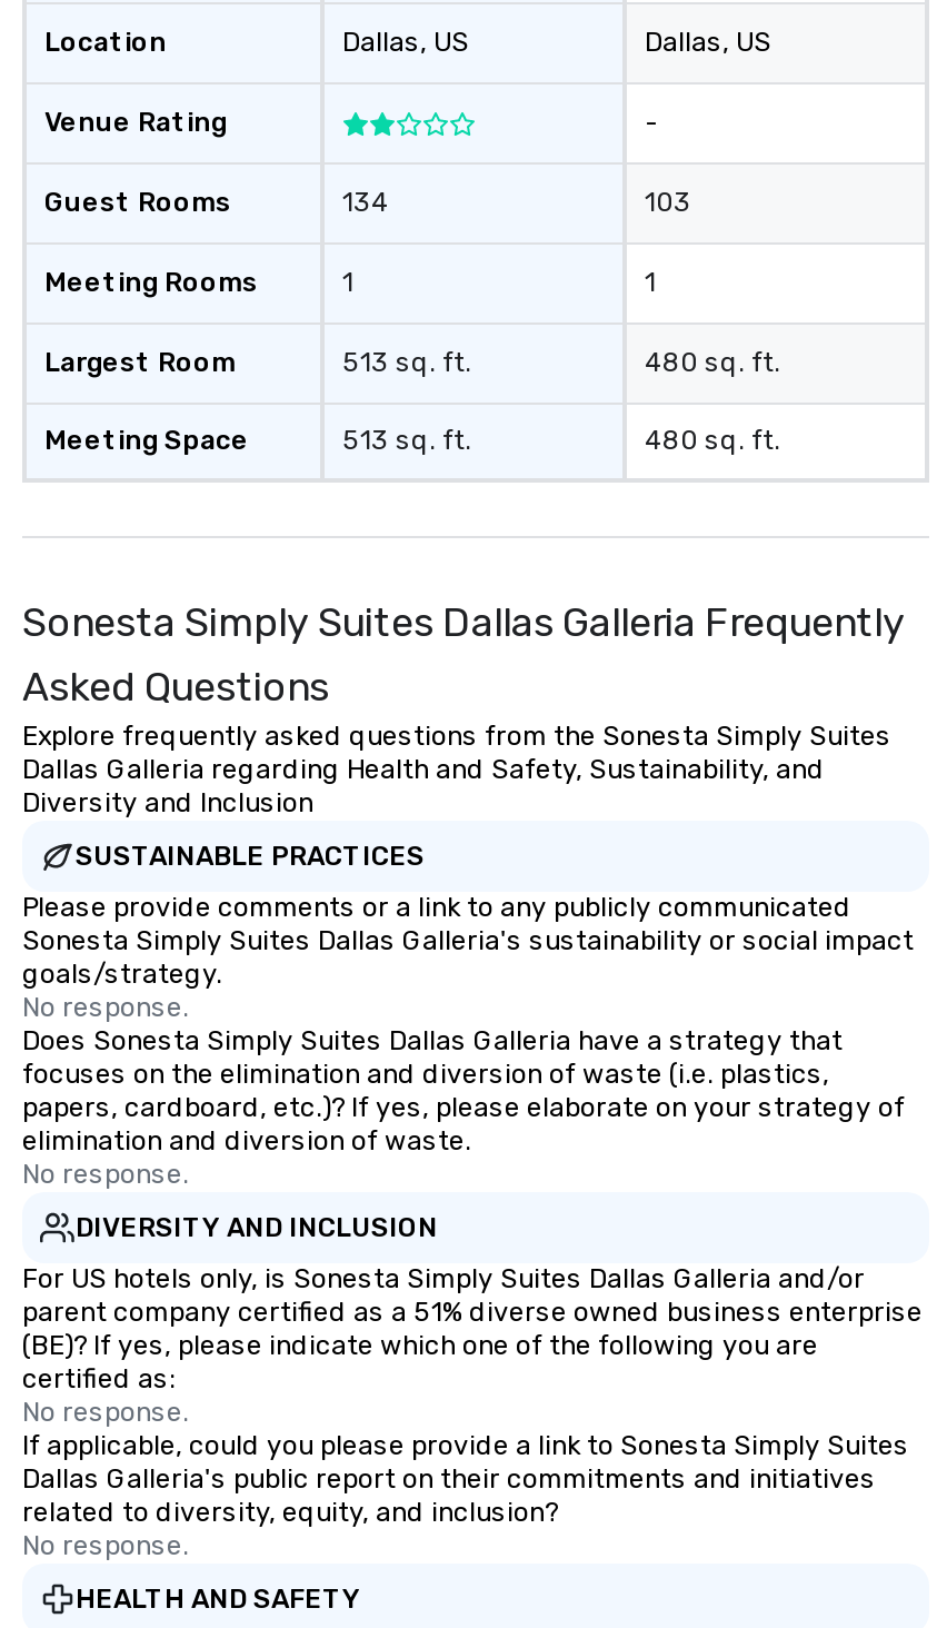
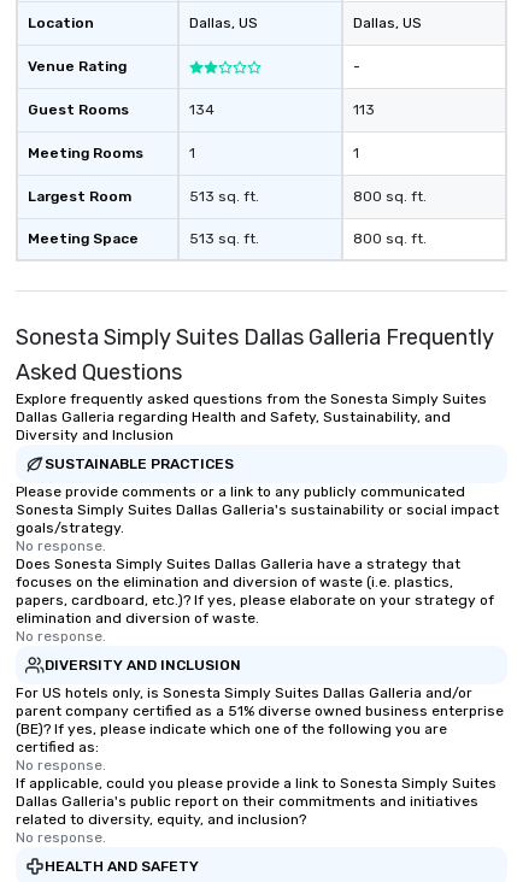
[645,187,691,218] 103 -> [353,101,375,118] 113
[645,347,780,378] 480 sq. ft. -> [353,188,427,205] 800 sq. ft.
[645,425,780,456] 480 sq. ft. -> [353,230,427,247] 800 sq. ft.

